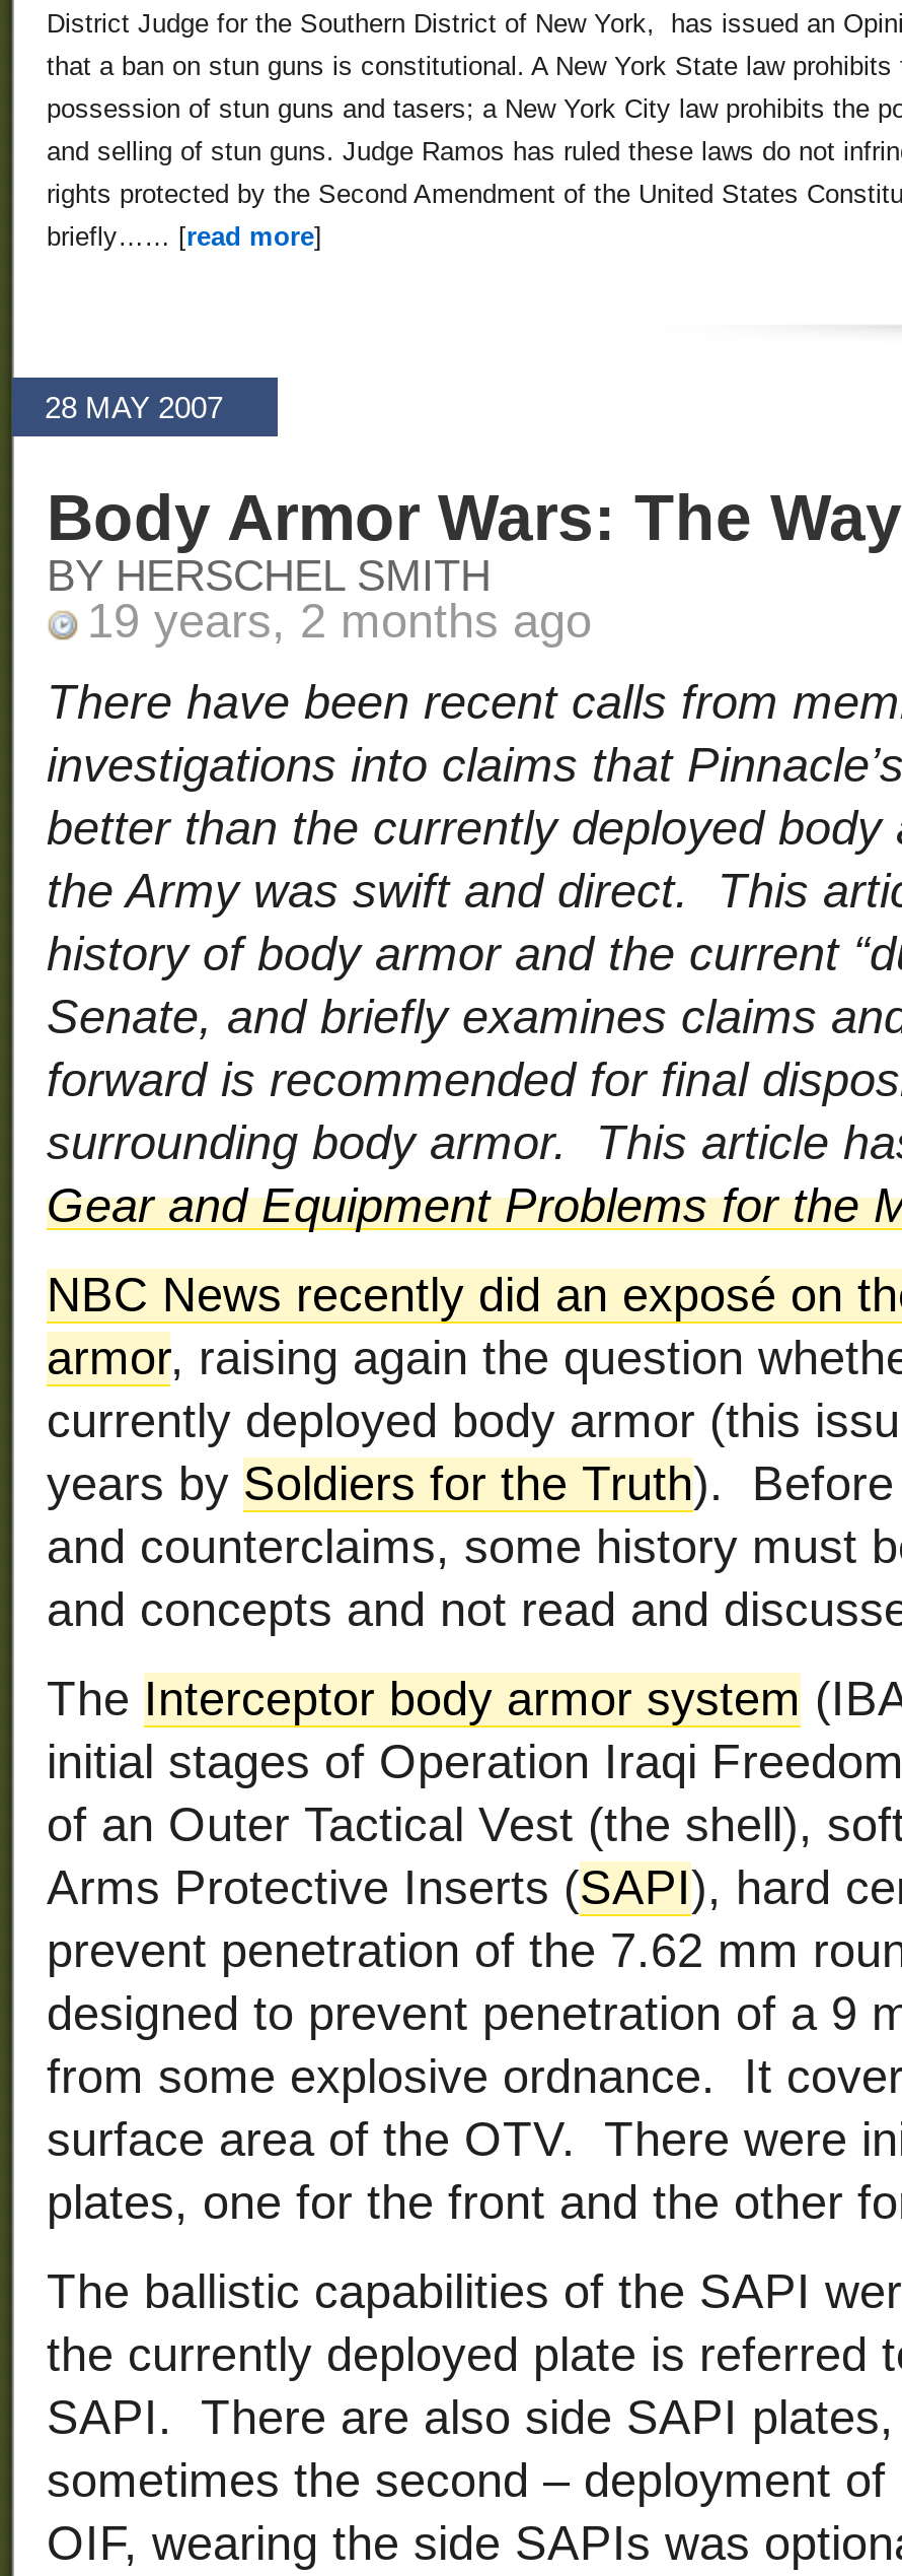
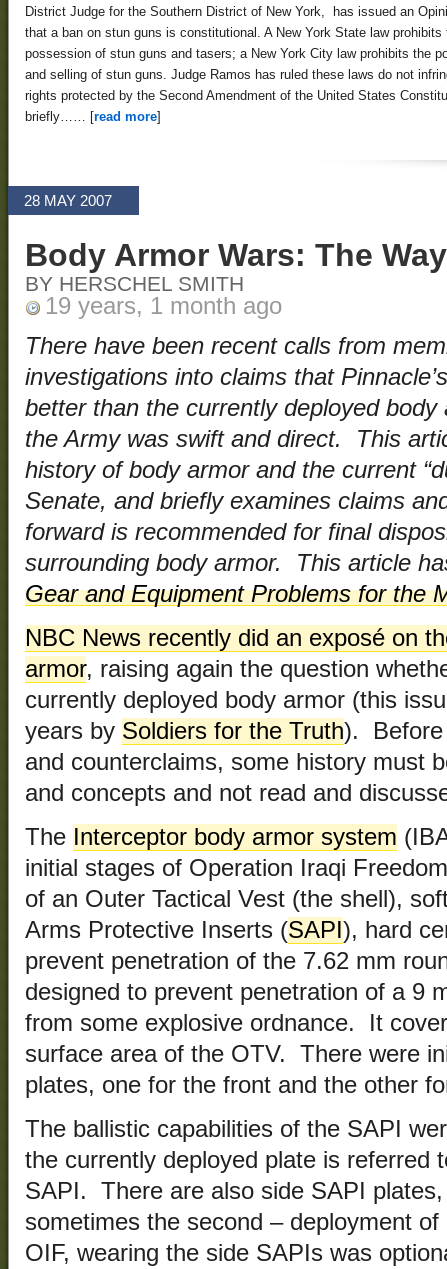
[87,595,592,648] 19 years, 2 months ago -> [45,293,282,319] 19 years, 1 month ago

